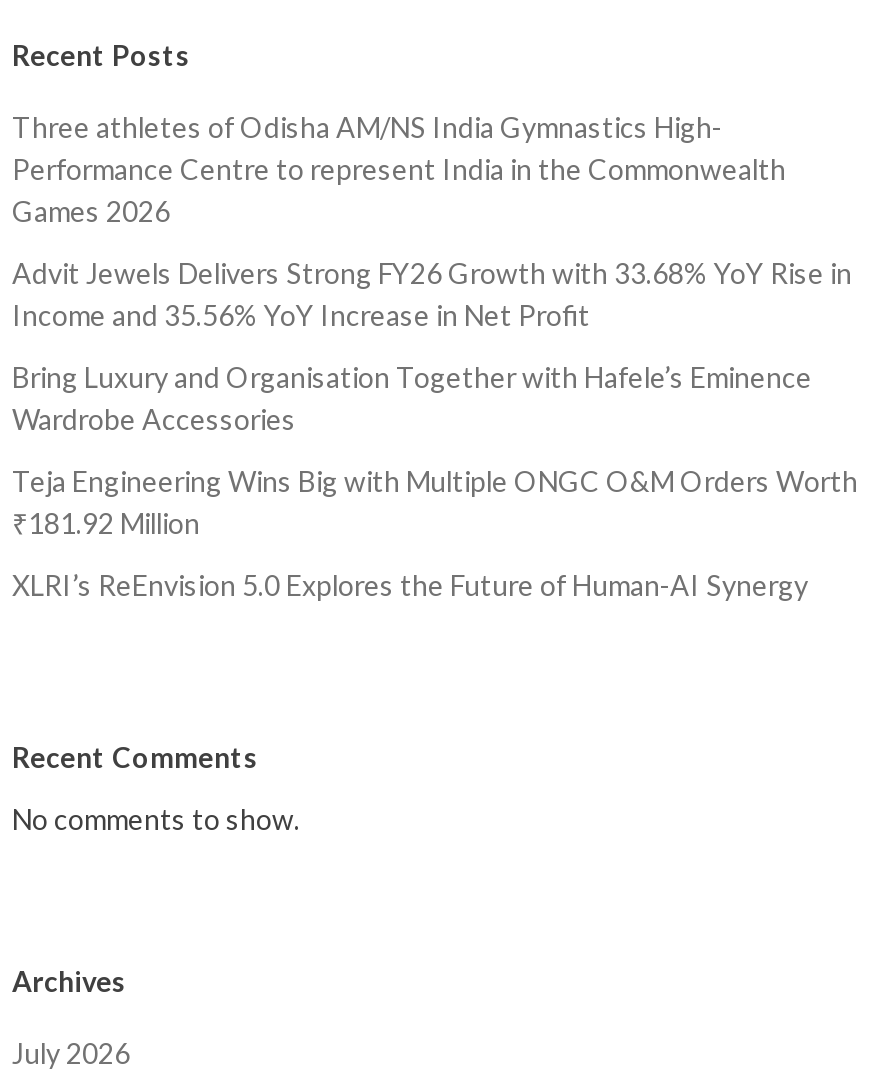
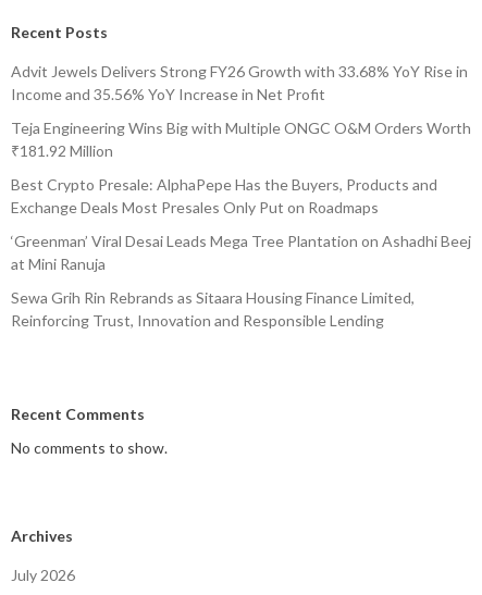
[12,110,786,228] Three athletes of Odisha AM/NS India Gymnastics High- | Performance Centre to represent India in the Commonwealth | Games 2026 -> none
moved [12,256,852,332] -> [11,61,468,103]: Advit Jewels Delivers Strong FY26 Growth with 33.68% YoY Rise in | Income and 35.56% YoY Increase in Net Profit
[12,360,812,436] Bring Luxury and Organisation Together with Hafele’s Eminence | Wardrobe Accessories -> none
moved [12,464,858,540] -> [11,118,471,159]: Teja Engineering Wins Big with Multiple ONGC O&M Orders Worth | ₹181.92 Million
[12,568,808,602] XLRI’s ReEnvision 5.0 Explores the Future of Human-AI Synergy -> [11,175,471,329] Best Crypto Presale: AlphaPepe Has the Buyers, Products and | Exchange Deals Most Presales Only Put on Roadmaps | ‘Greenman’ Viral Desai Leads Mega Tree Plantation on Ashadhi Beej | at Mini Ranuja | Sewa Grih Rin Rebrands as Sitaara Housing Finance Limited, | Reinforcing Trust, Innovation and Responsible Lending

